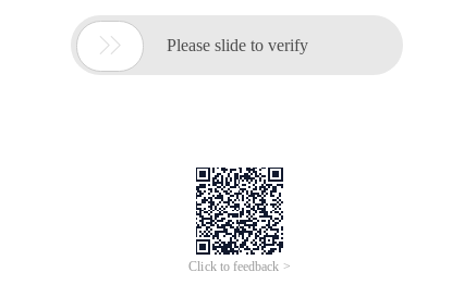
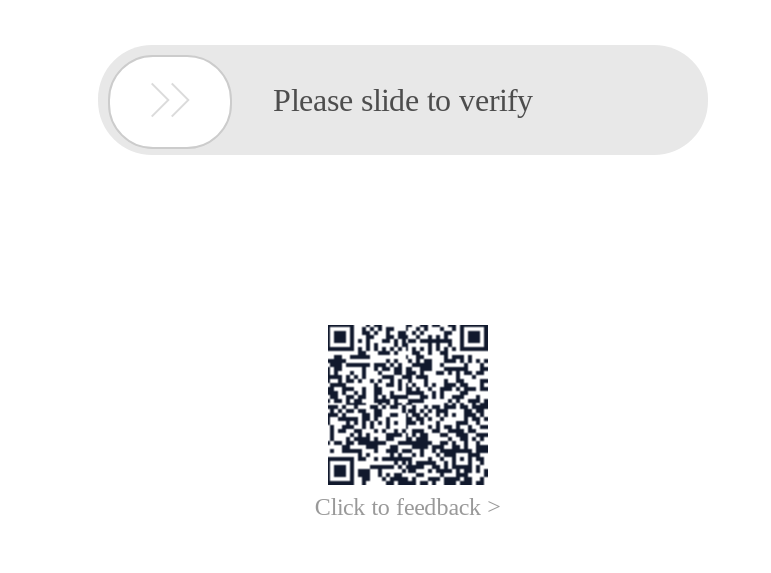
[196,168,284,256] [image] -> [326,325,490,487] [image]

